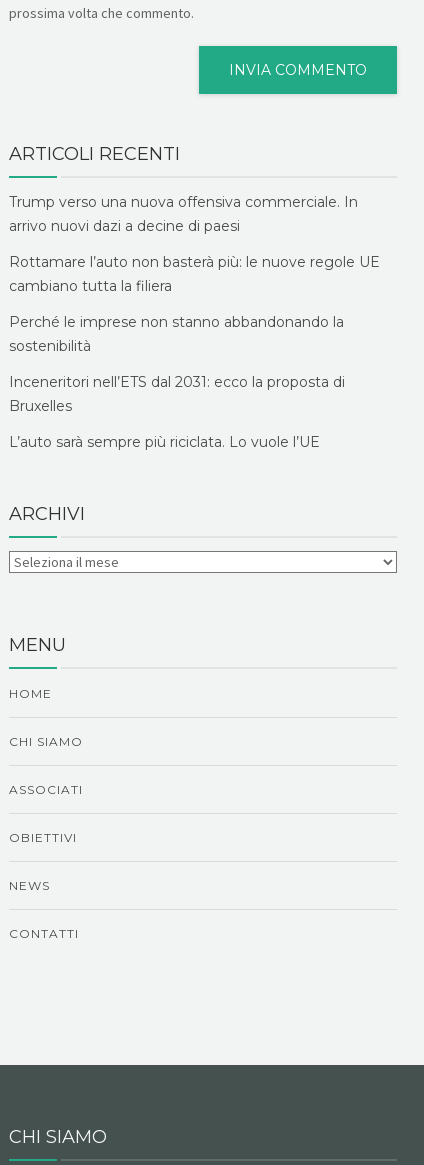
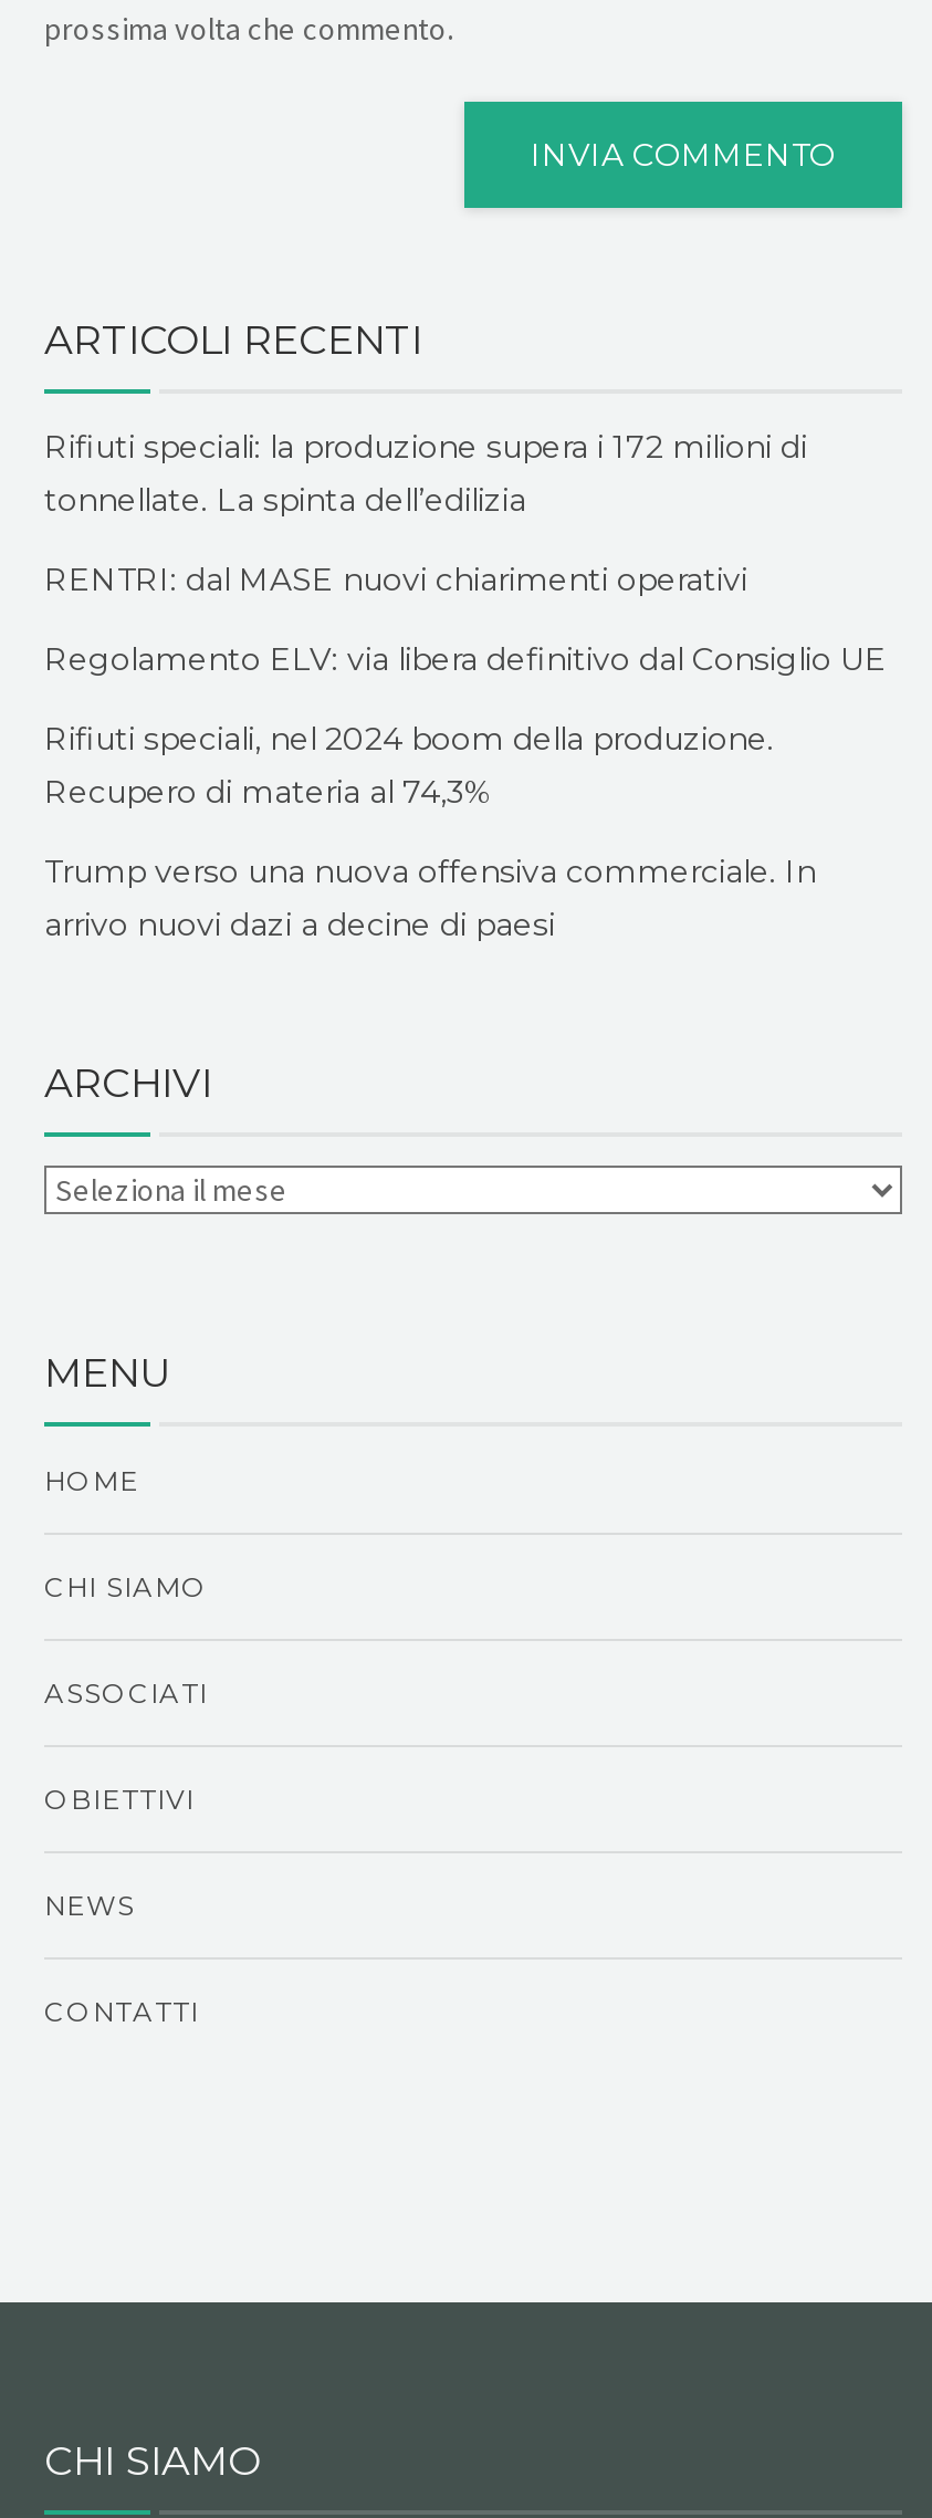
none -> [44,427,887,812] Rifiuti speciali: la produzione supera i 172 milioni di | tonnellate. La spinta dell’edilizia | RENTRI: dal MASE nuovi chiarimenti operativi | Regolamento ELV: via libera definitivo dal Consiglio UE | Rifiuti speciali, nel 2024 boom della produzione. | Recupero di materia al 74,3%
moved [9,193,358,235] -> [44,852,816,945]: Trump verso una nuova offensiva commerciale. In | arrivo nuovi dazi a decine di paesi
[9,253,380,451] Rottamare l’auto non basterà più: le nuove regole UE | cambiano tutta la filiera | Perché le imprese non stanno abbandonando la | sostenibilità | Inceneritori nell’ETS dal 2031: ecco la proposta di | Bruxelles | L’auto sarà sempre più riciclata. Lo vuole l’UE -> none

